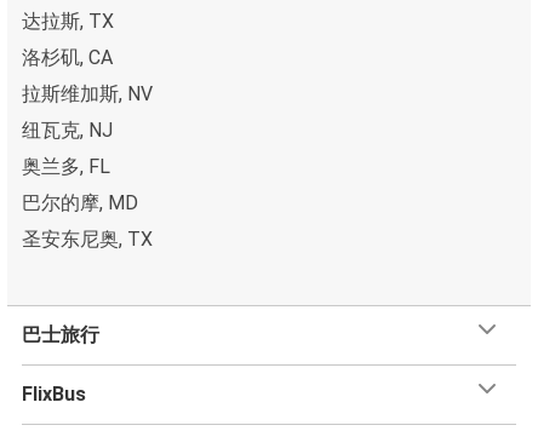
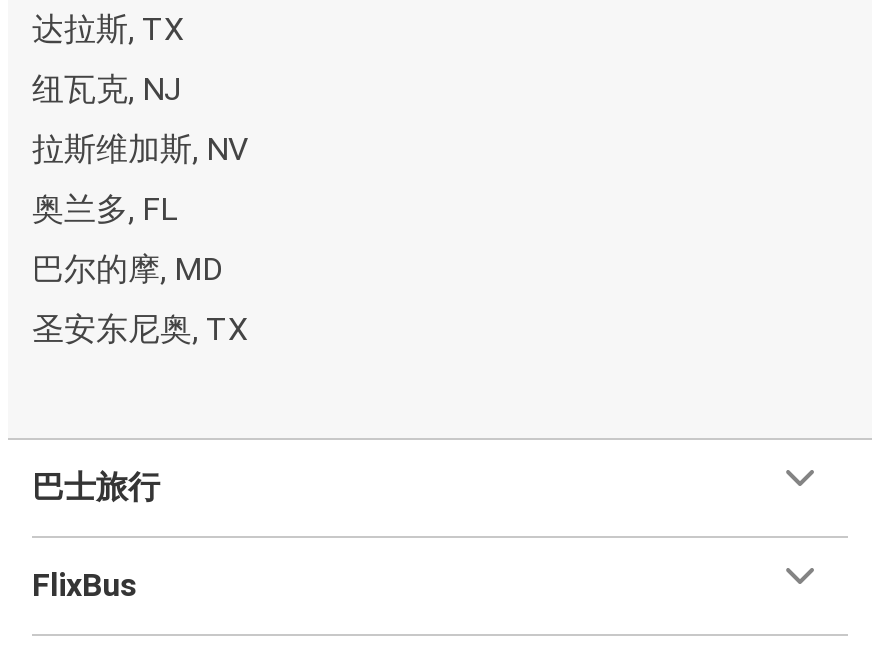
[22,46,113,69] 洛杉矶, CA -> none
moved [22,119,113,142] -> [32,70,182,108]: 纽瓦克, NJ

